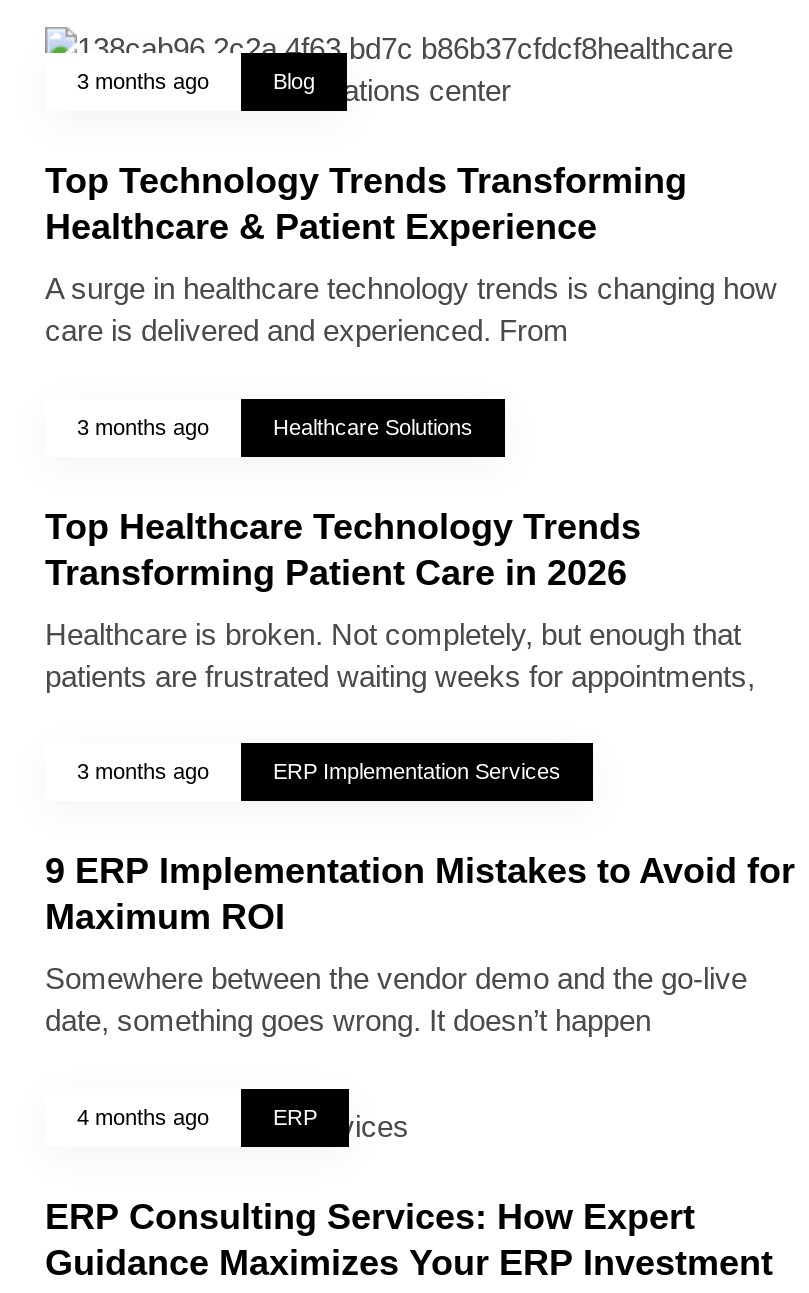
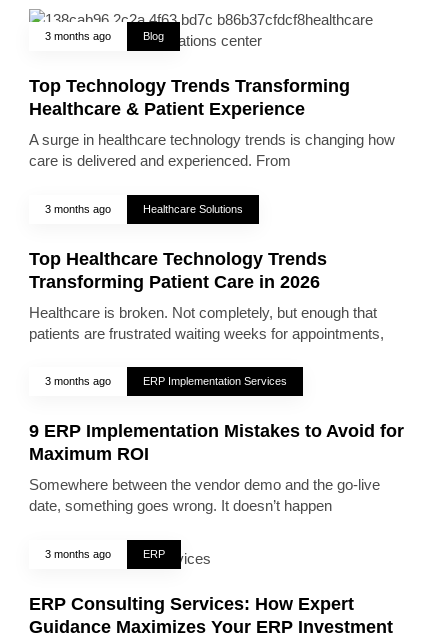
[77,1105,209,1129] 4 months ago -> [45,548,111,560] 3 months ago

